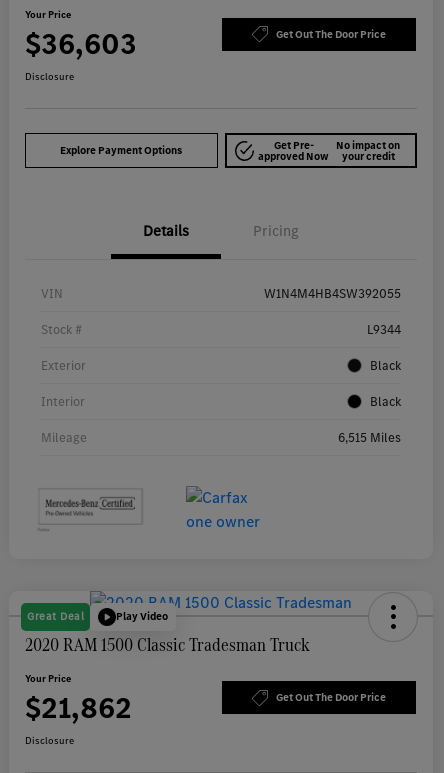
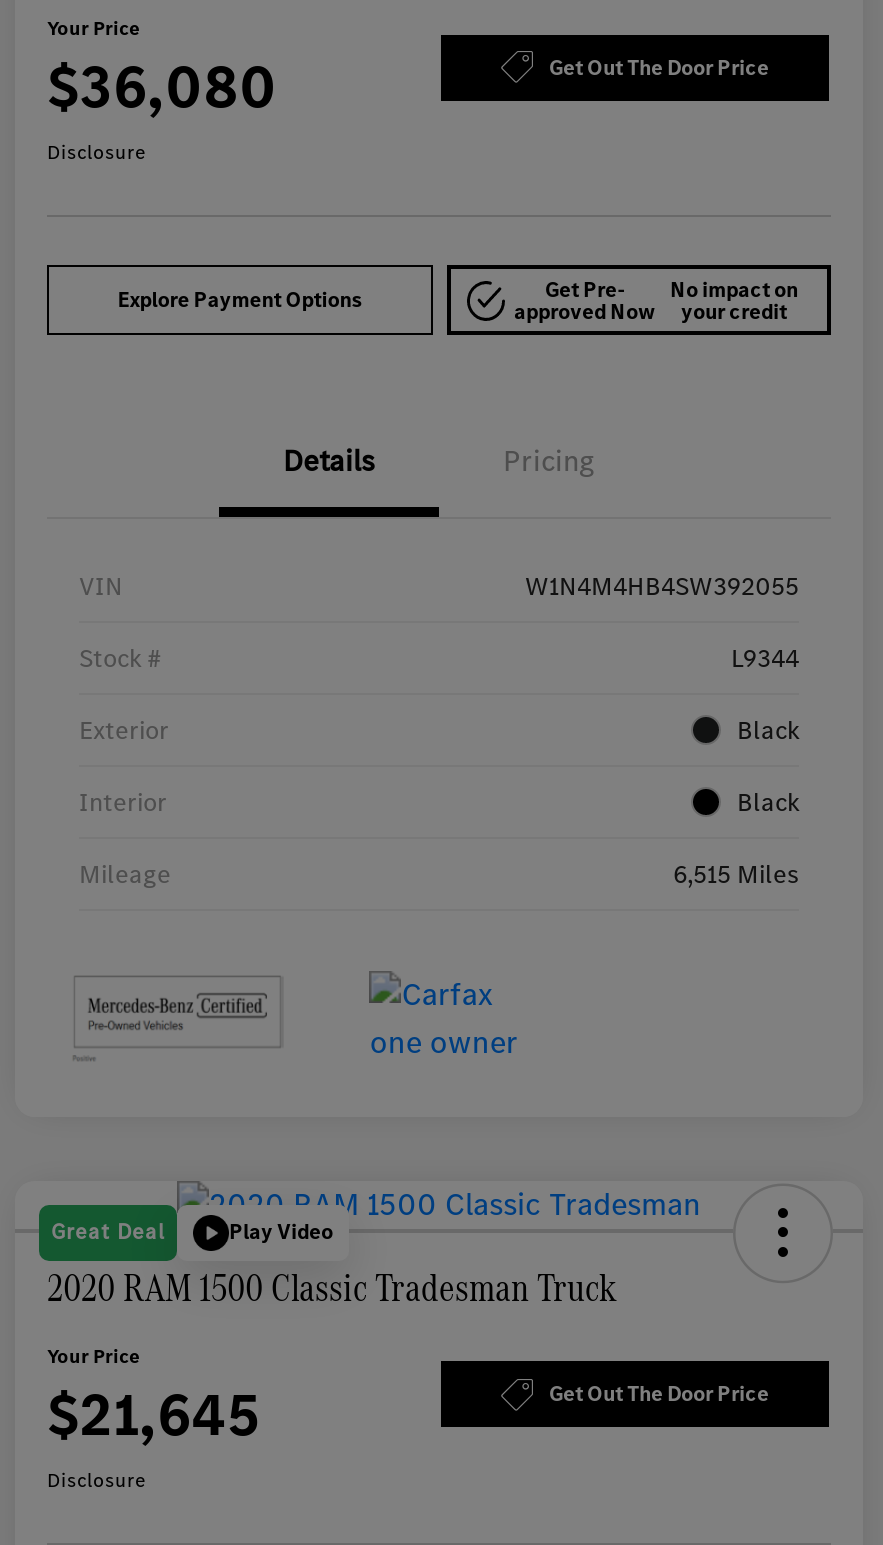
[25,24,137,64] $36,603 -> [47,48,277,128] $36,080
[25,688,132,728] $21,862 -> [47,1375,261,1455] $21,645

